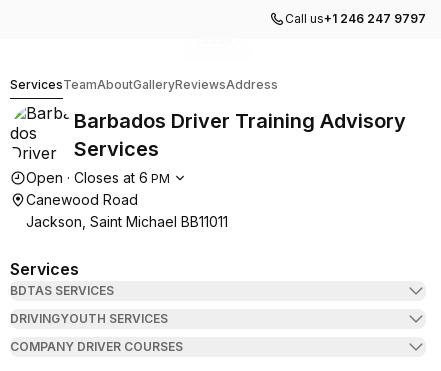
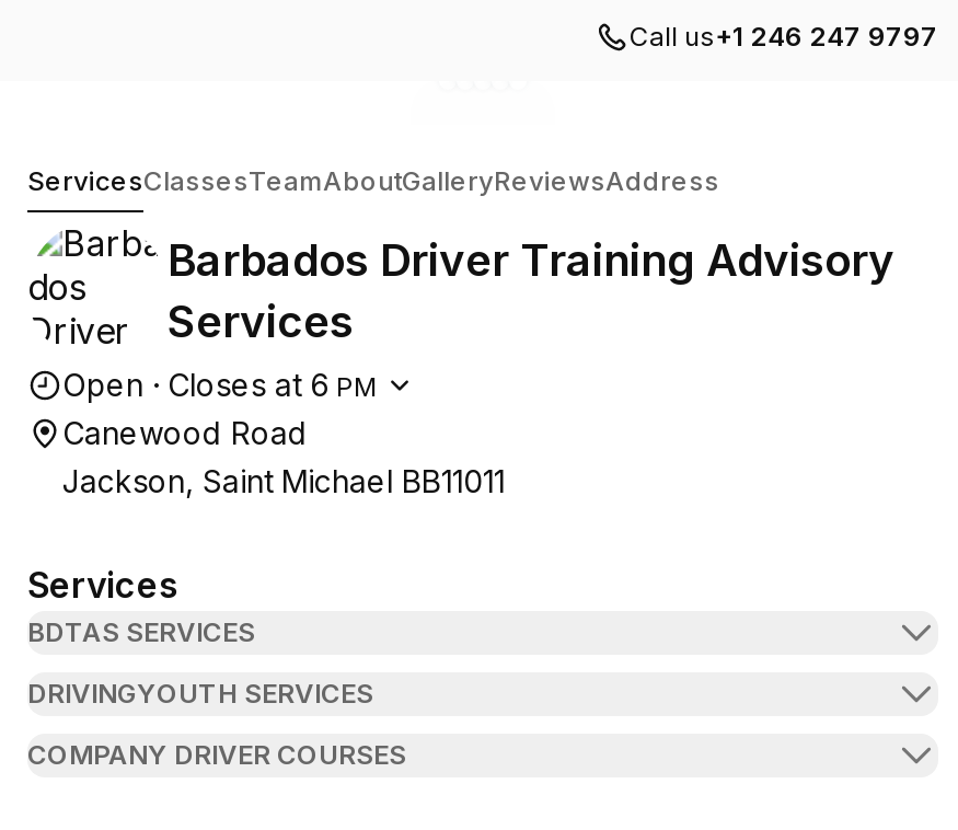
[10,77,278,92] ServicesTeamAboutGalleryReviewsAddress -> [27,164,719,197] ServicesClassesTeamAboutGalleryReviewsAddress

